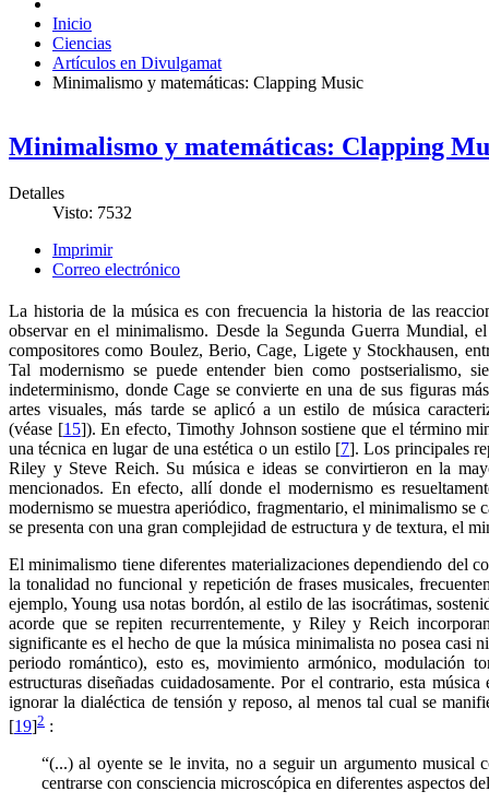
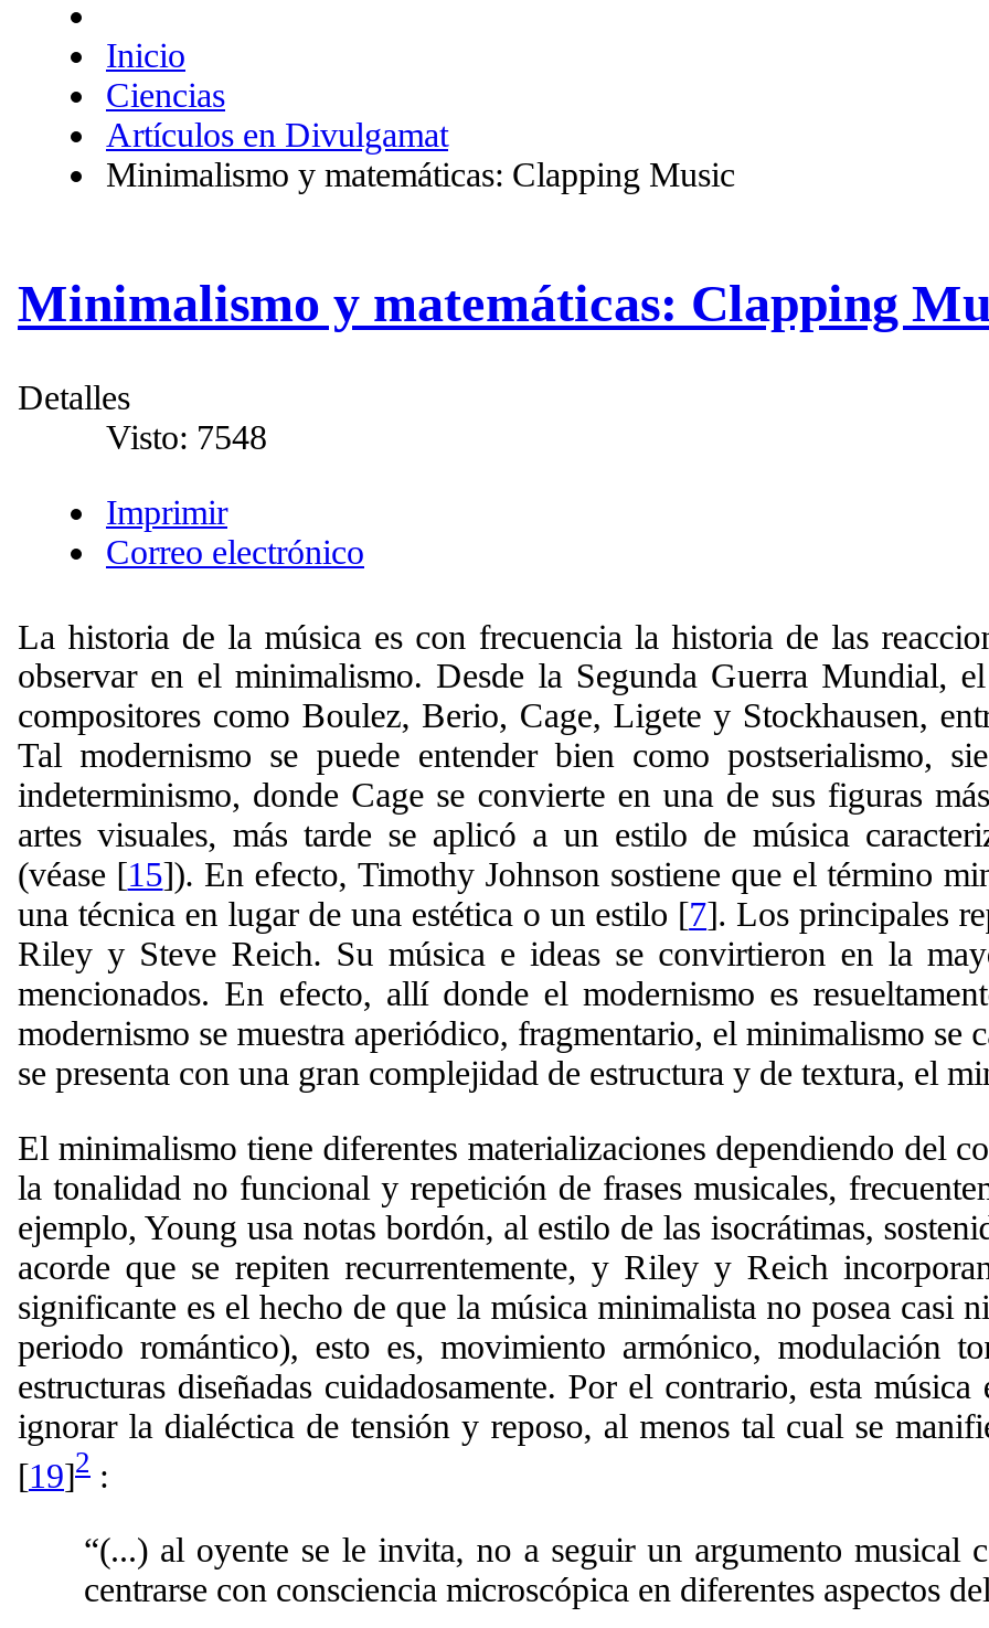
[52,203,132,221] Visto: 7532 -> [106,418,267,455] Visto: 7548

